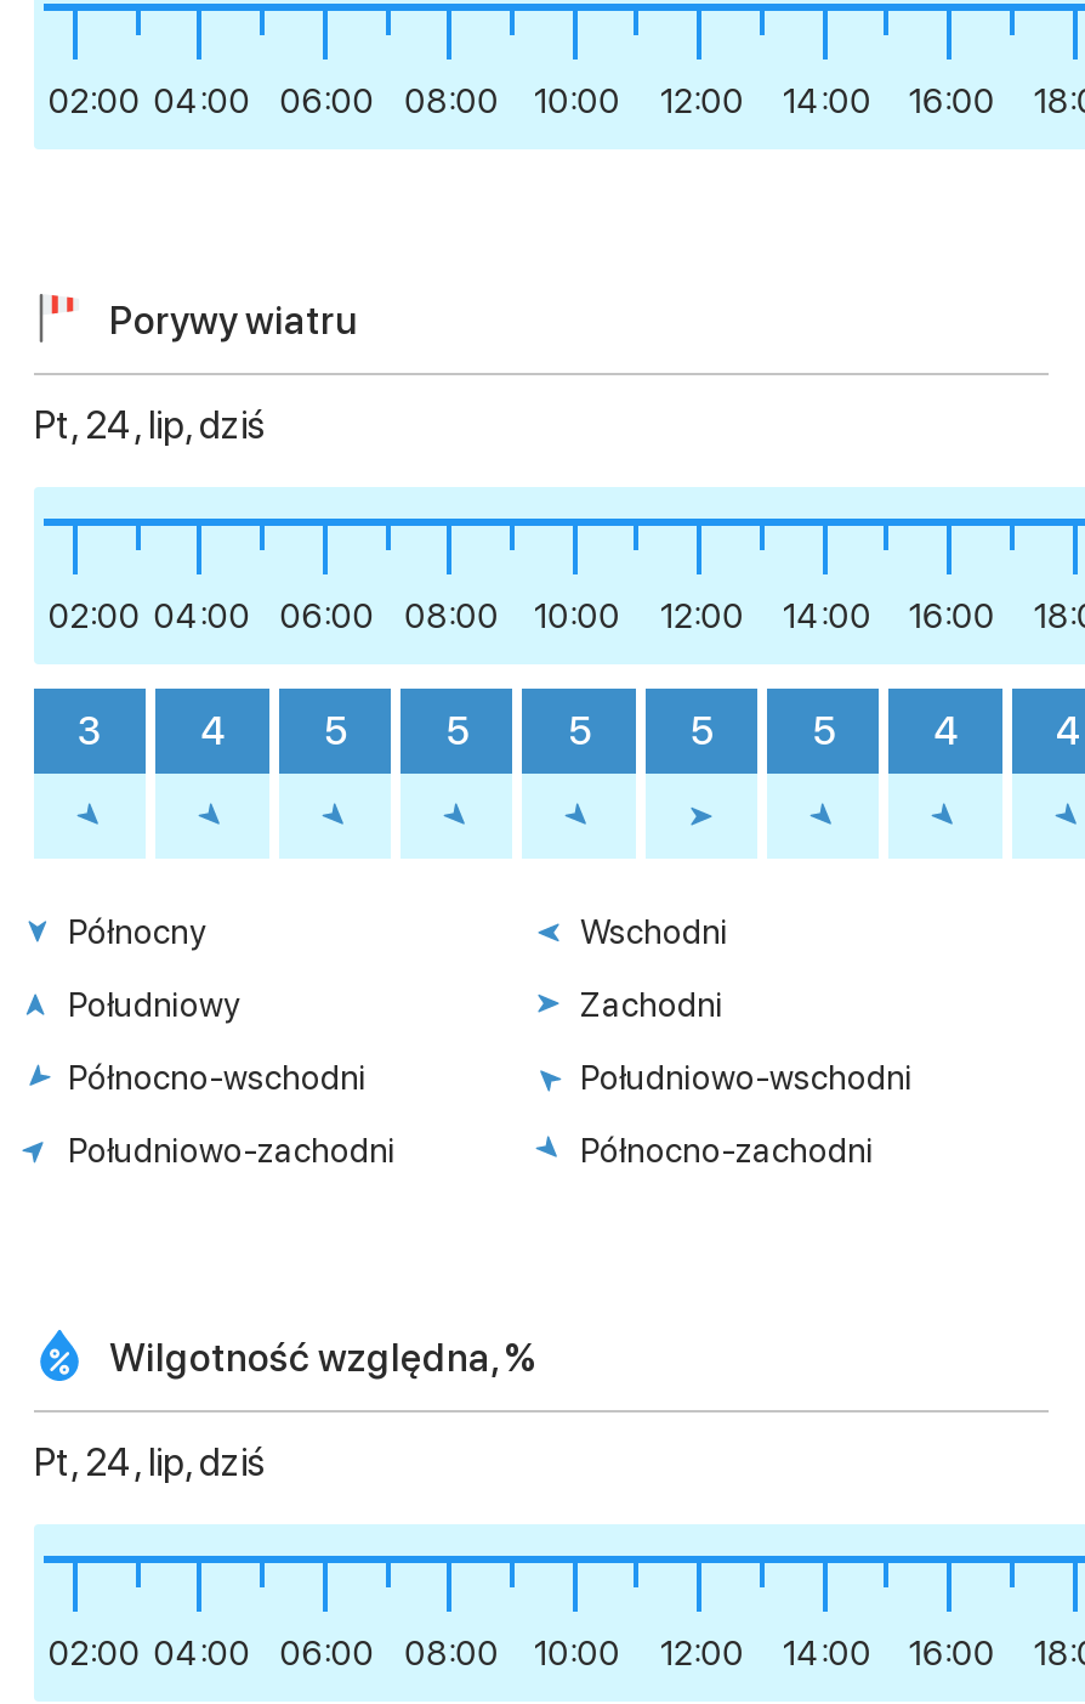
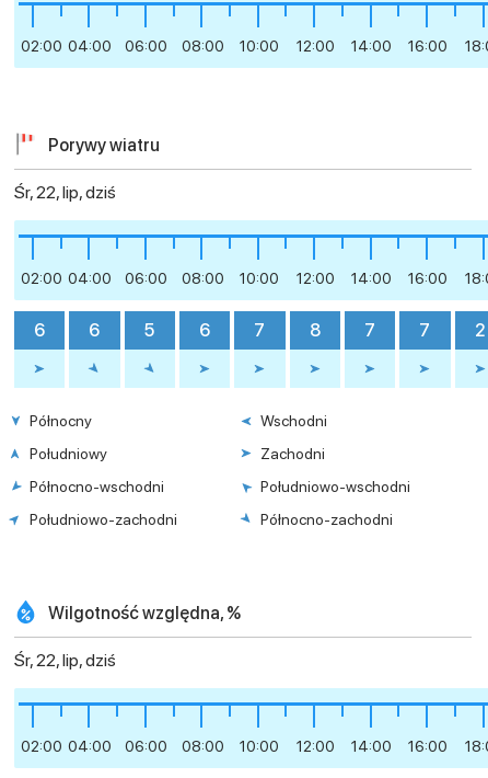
[34,402,267,448] Pt, 24, lip, dziś -> [14,182,116,203] Śr, 22, lip, dziś
[78,708,102,754] 3 -> [34,320,45,341] 6
[200,708,225,754] 4 -> [89,320,100,341] 6
[446,708,467,754] 5 -> [199,320,210,341] 6
[568,708,590,754] 5 -> [254,320,265,341] 7
[690,708,712,754] 5 -> [309,320,320,341] 8
[812,708,834,754] 5 -> [364,320,375,341] 7
[933,708,958,754] 4 -> [420,320,431,341] 7
[1055,708,1080,754] 4 -> [475,320,486,341] 2
[34,1439,267,1485] Pt, 24, lip, dziś -> [14,650,116,671] Śr, 22, lip, dziś

